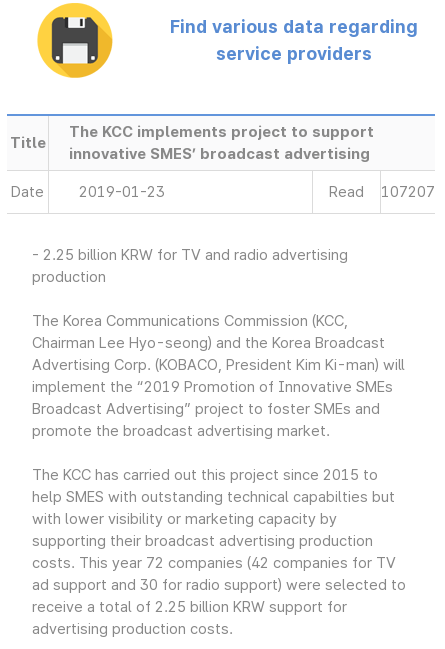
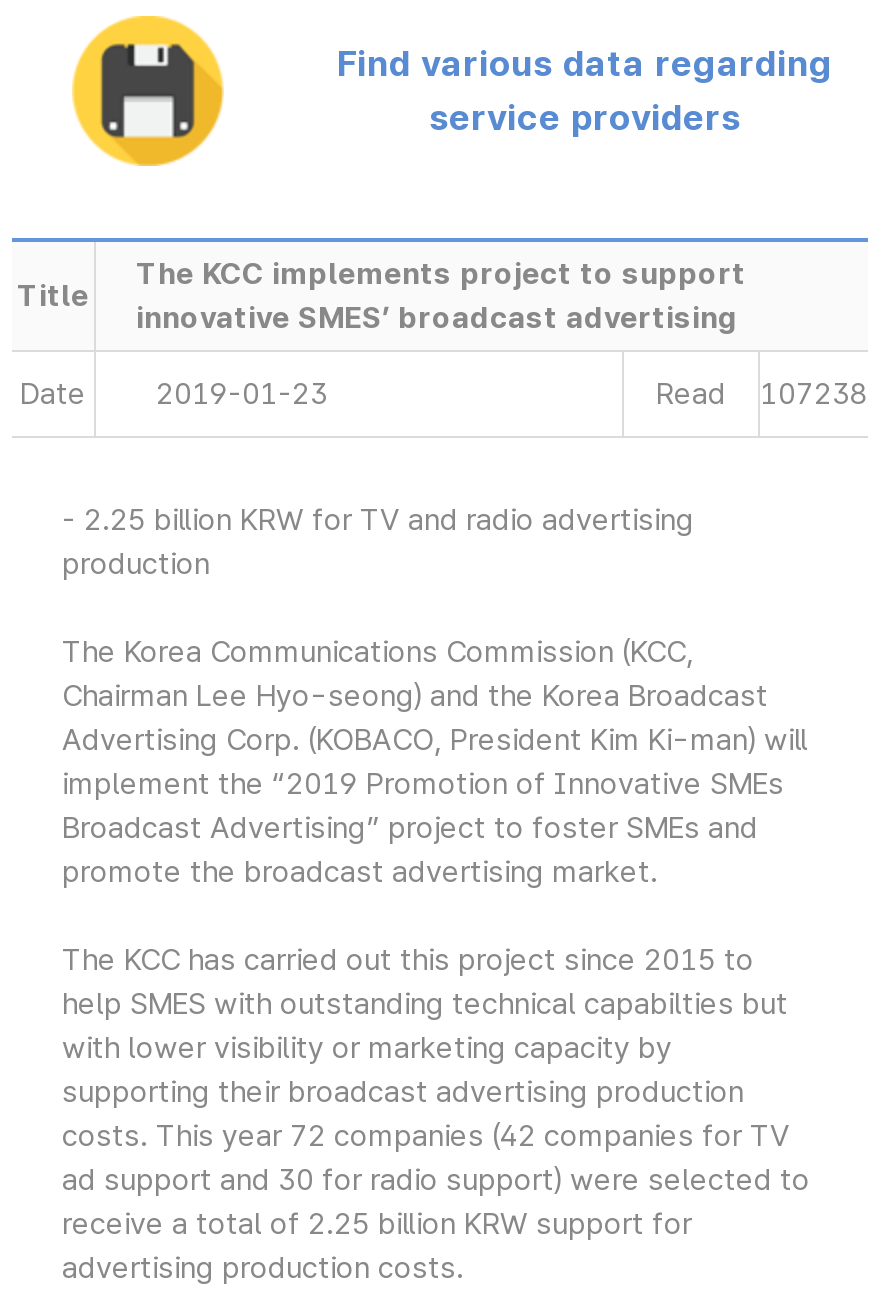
[329,183,435,201] Read 107207 -> [656,376,868,412] Read 107238

